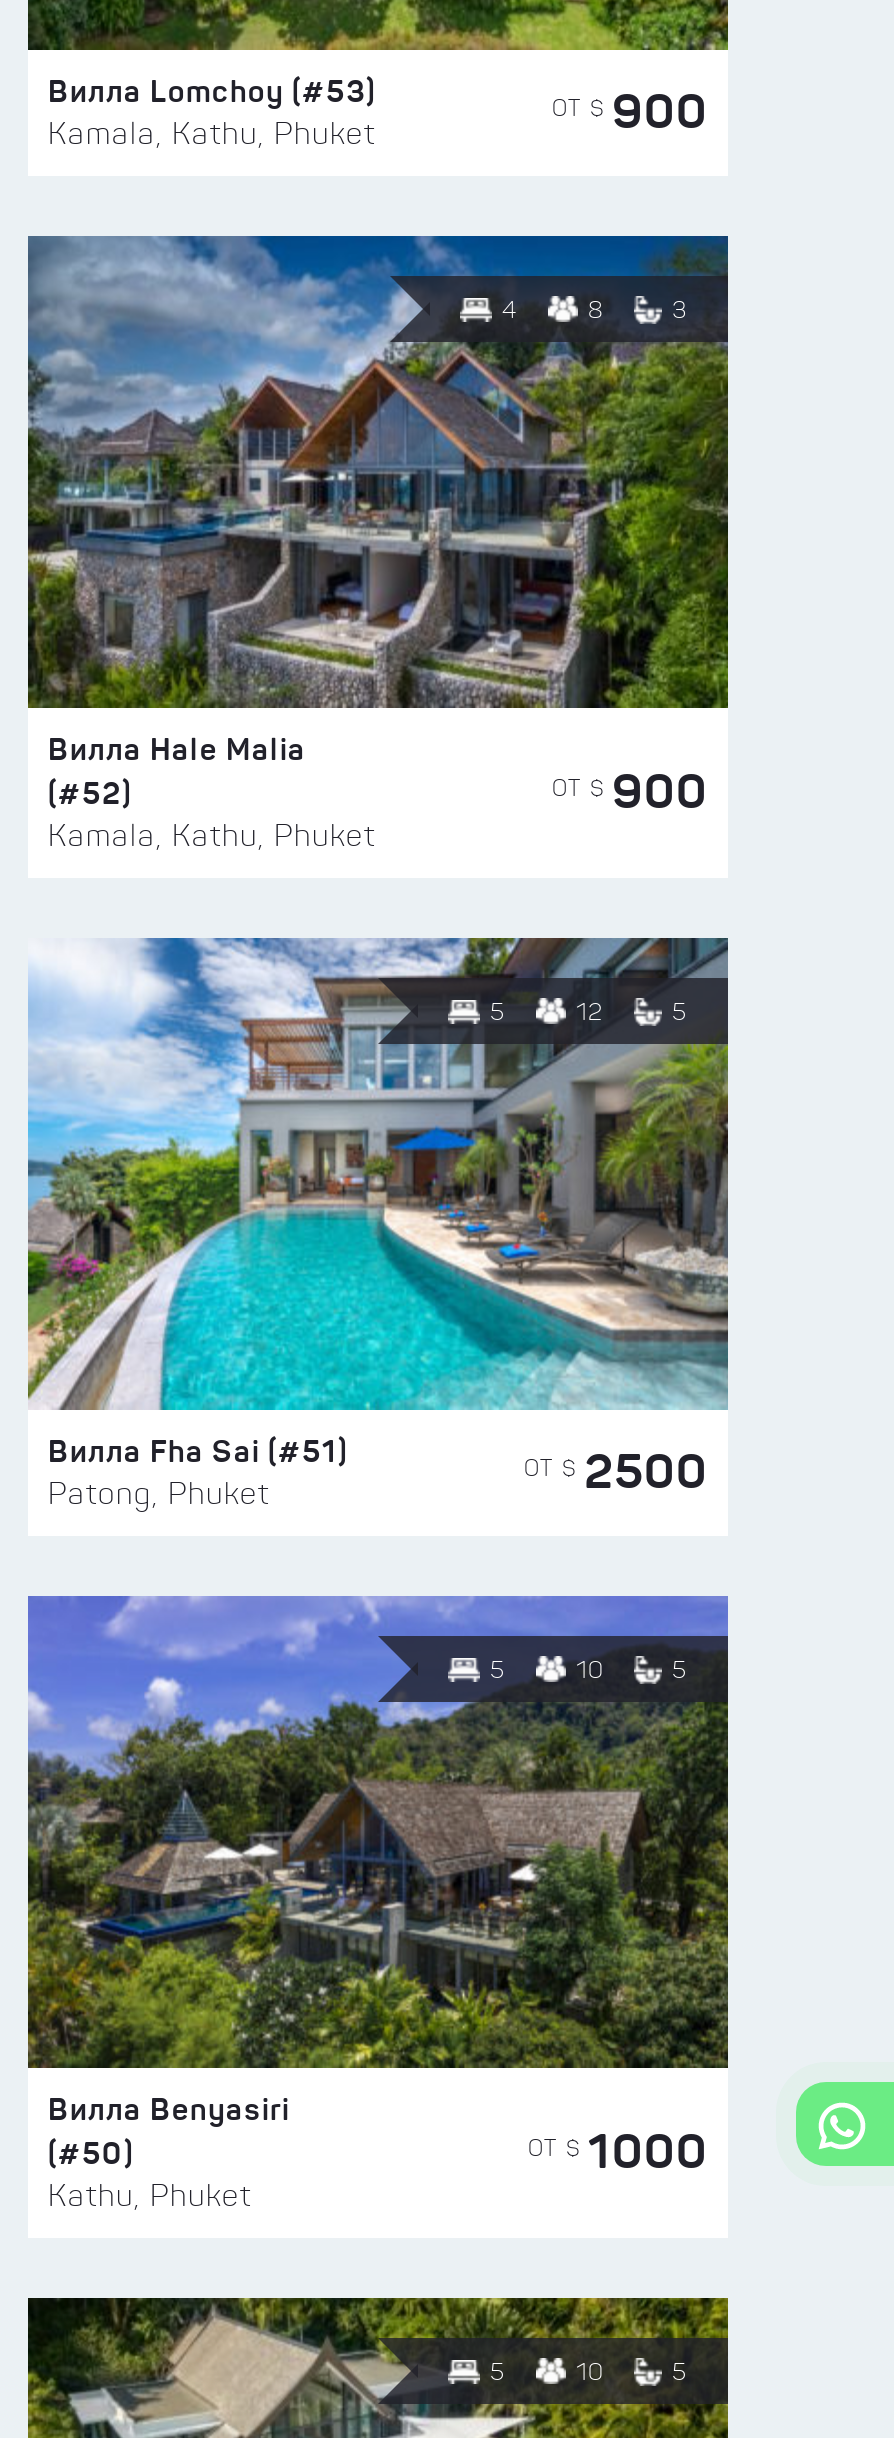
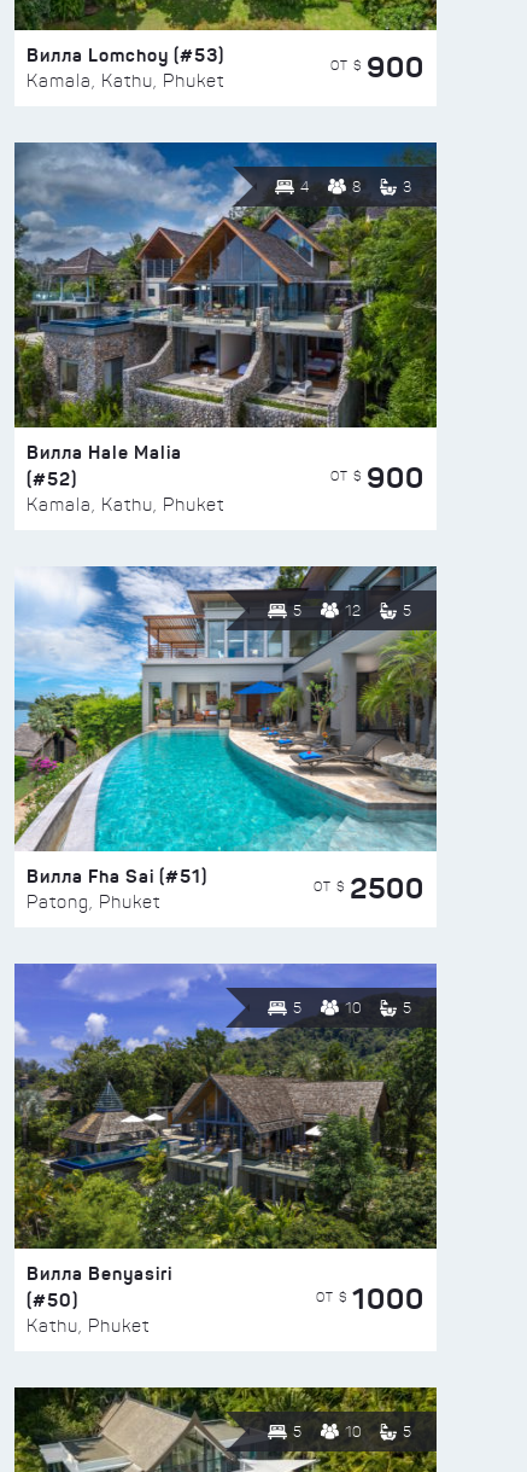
[794,2080,888,2168] [image] -> none

